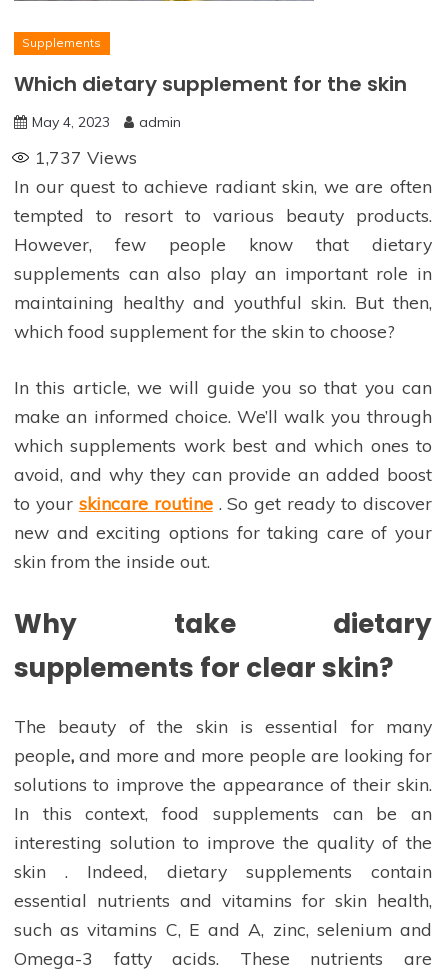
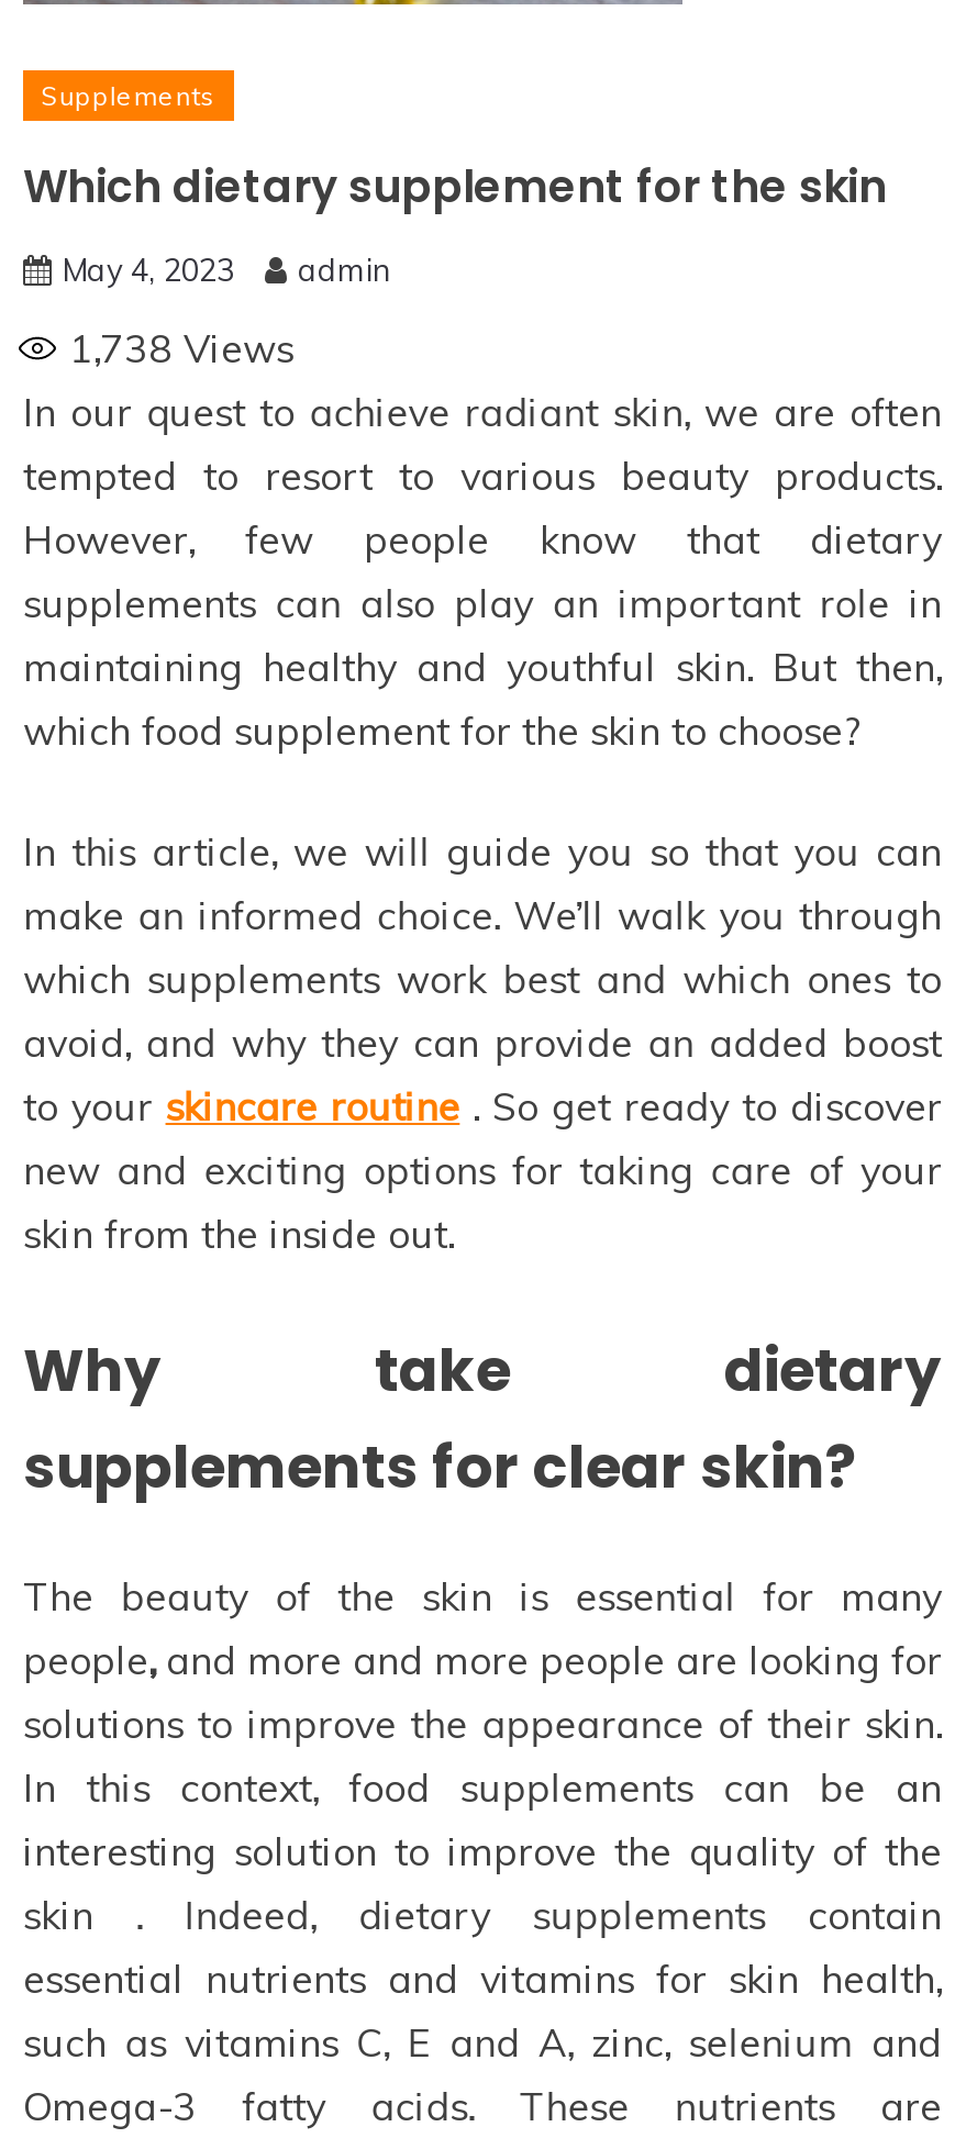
[35,146,137,168] 1,737 Views -> [69,322,293,370] 1,738 Views

